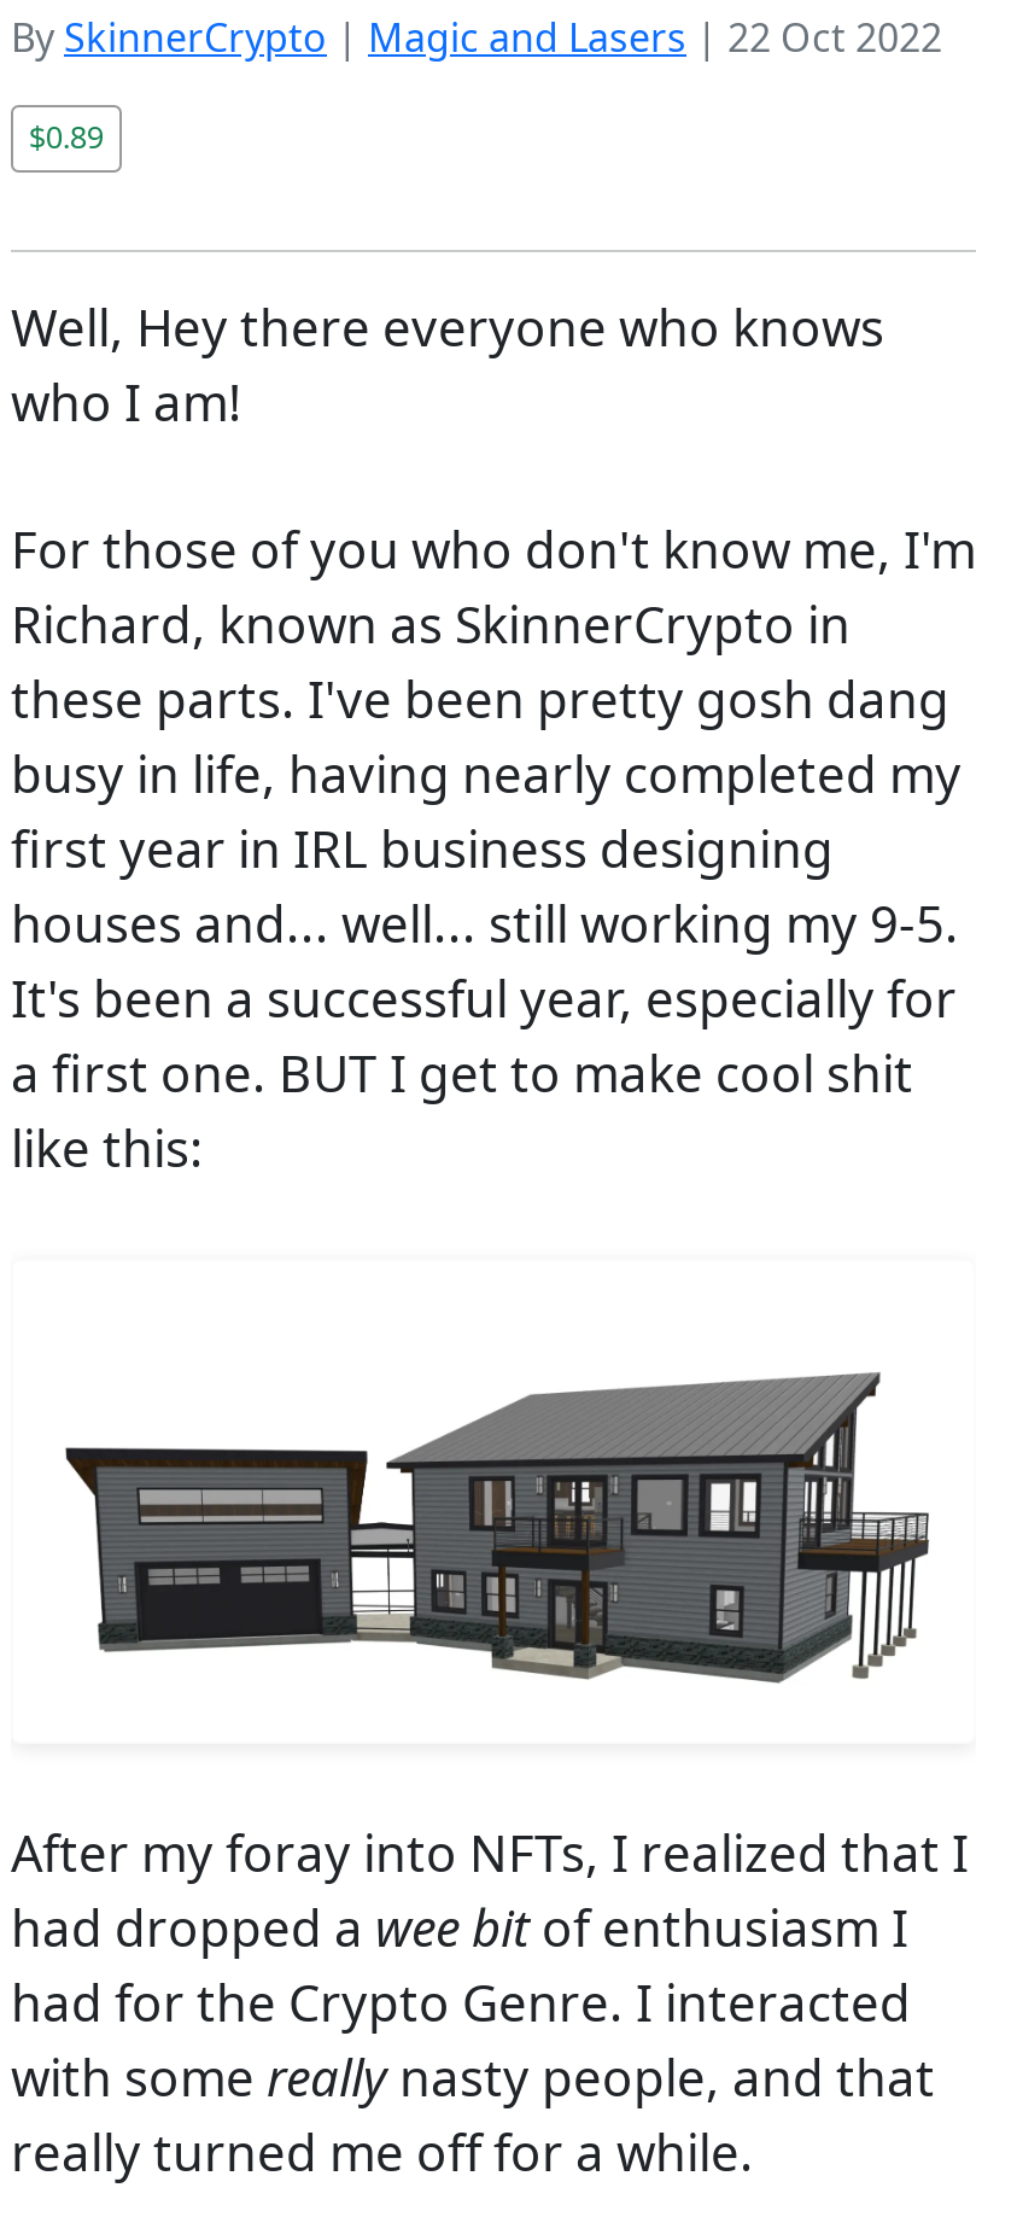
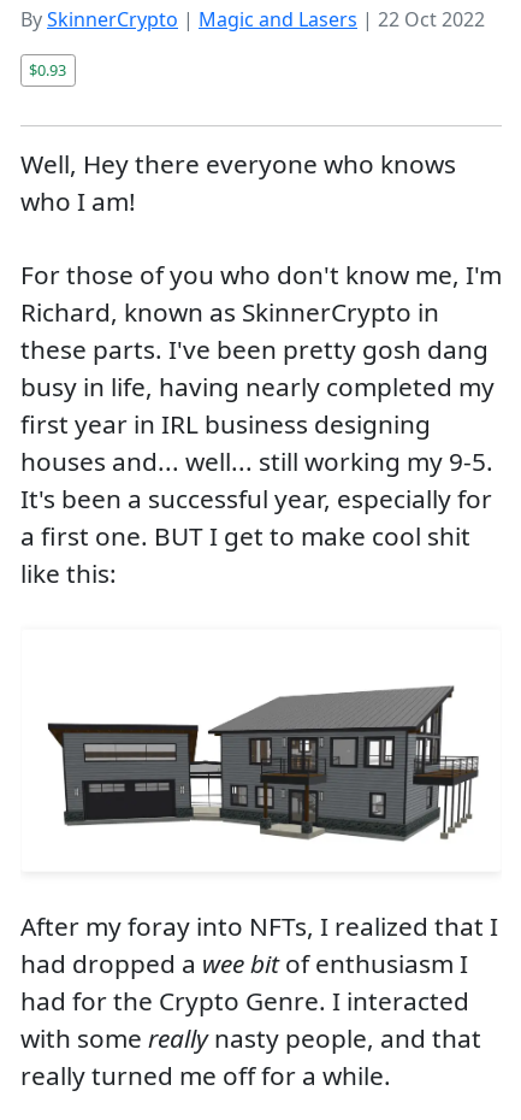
[29,115,104,159] $0.89 -> [29,59,67,80] $0.93

